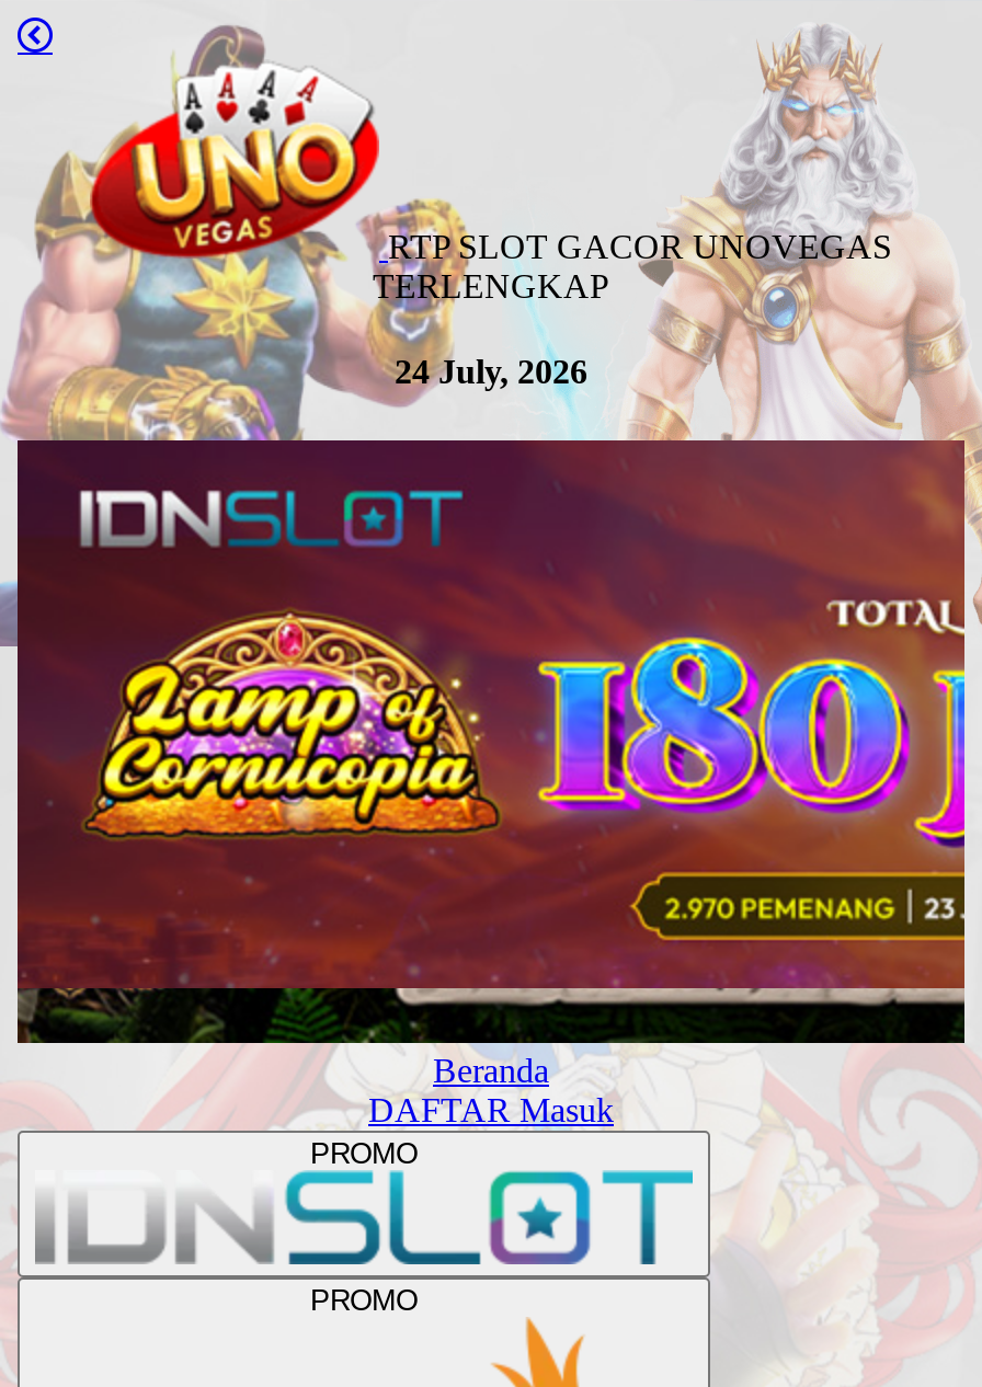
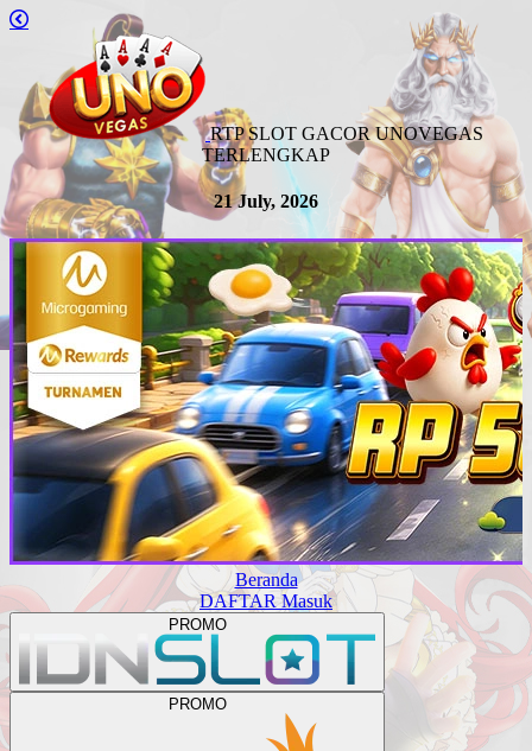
[395,353,587,391] 24 July, 2026 -> [214,191,318,212] 21 July, 2026
[15,438,967,1045] [image] -> [8,237,524,566] [image]

